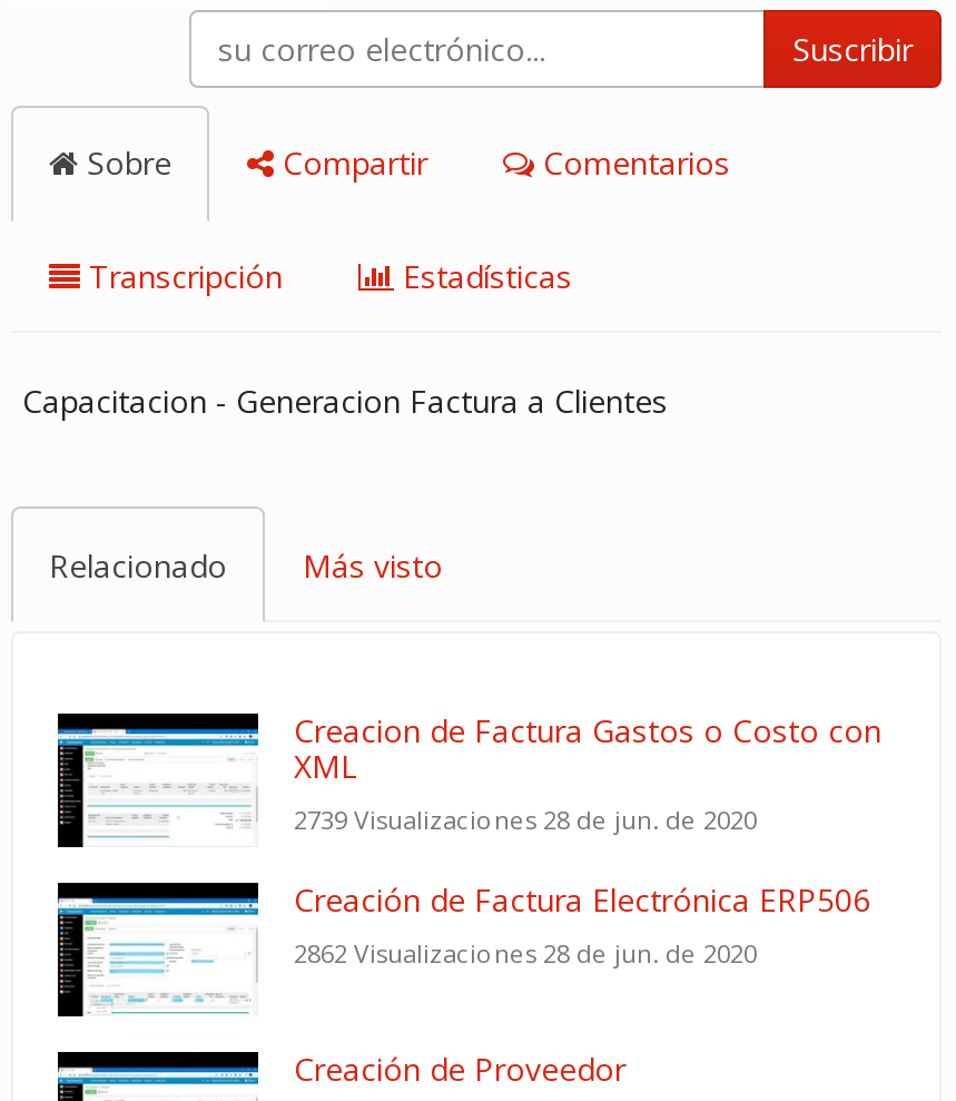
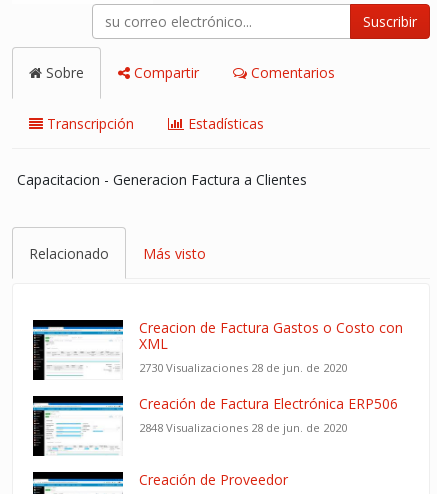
[294,803,757,837] 2739 Visualizaciones 28 de jun. de 2020 -> [139,360,347,375] 2730 Visualizaciones 28 de jun. de 2020
[294,937,757,970] 2862 Visualizaciones 28 de jun. de 2020 -> [139,420,347,435] 2848 Visualizaciones 28 de jun. de 2020

